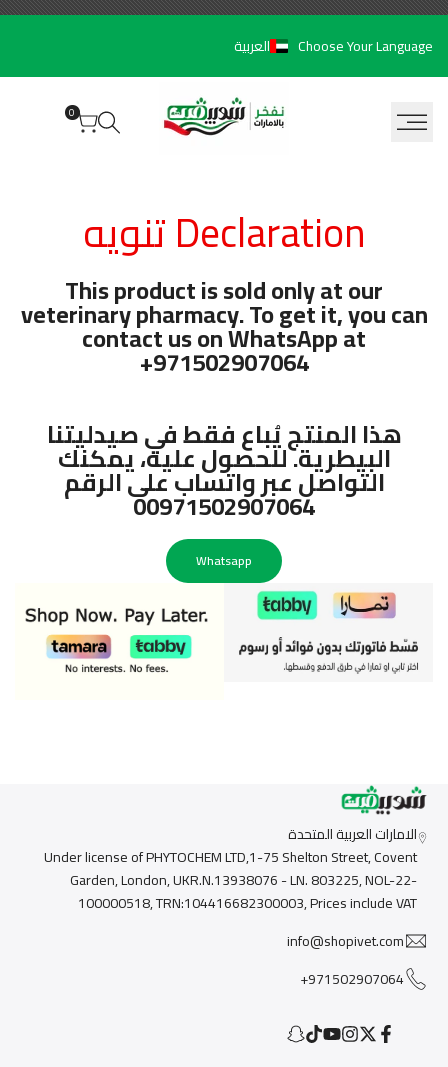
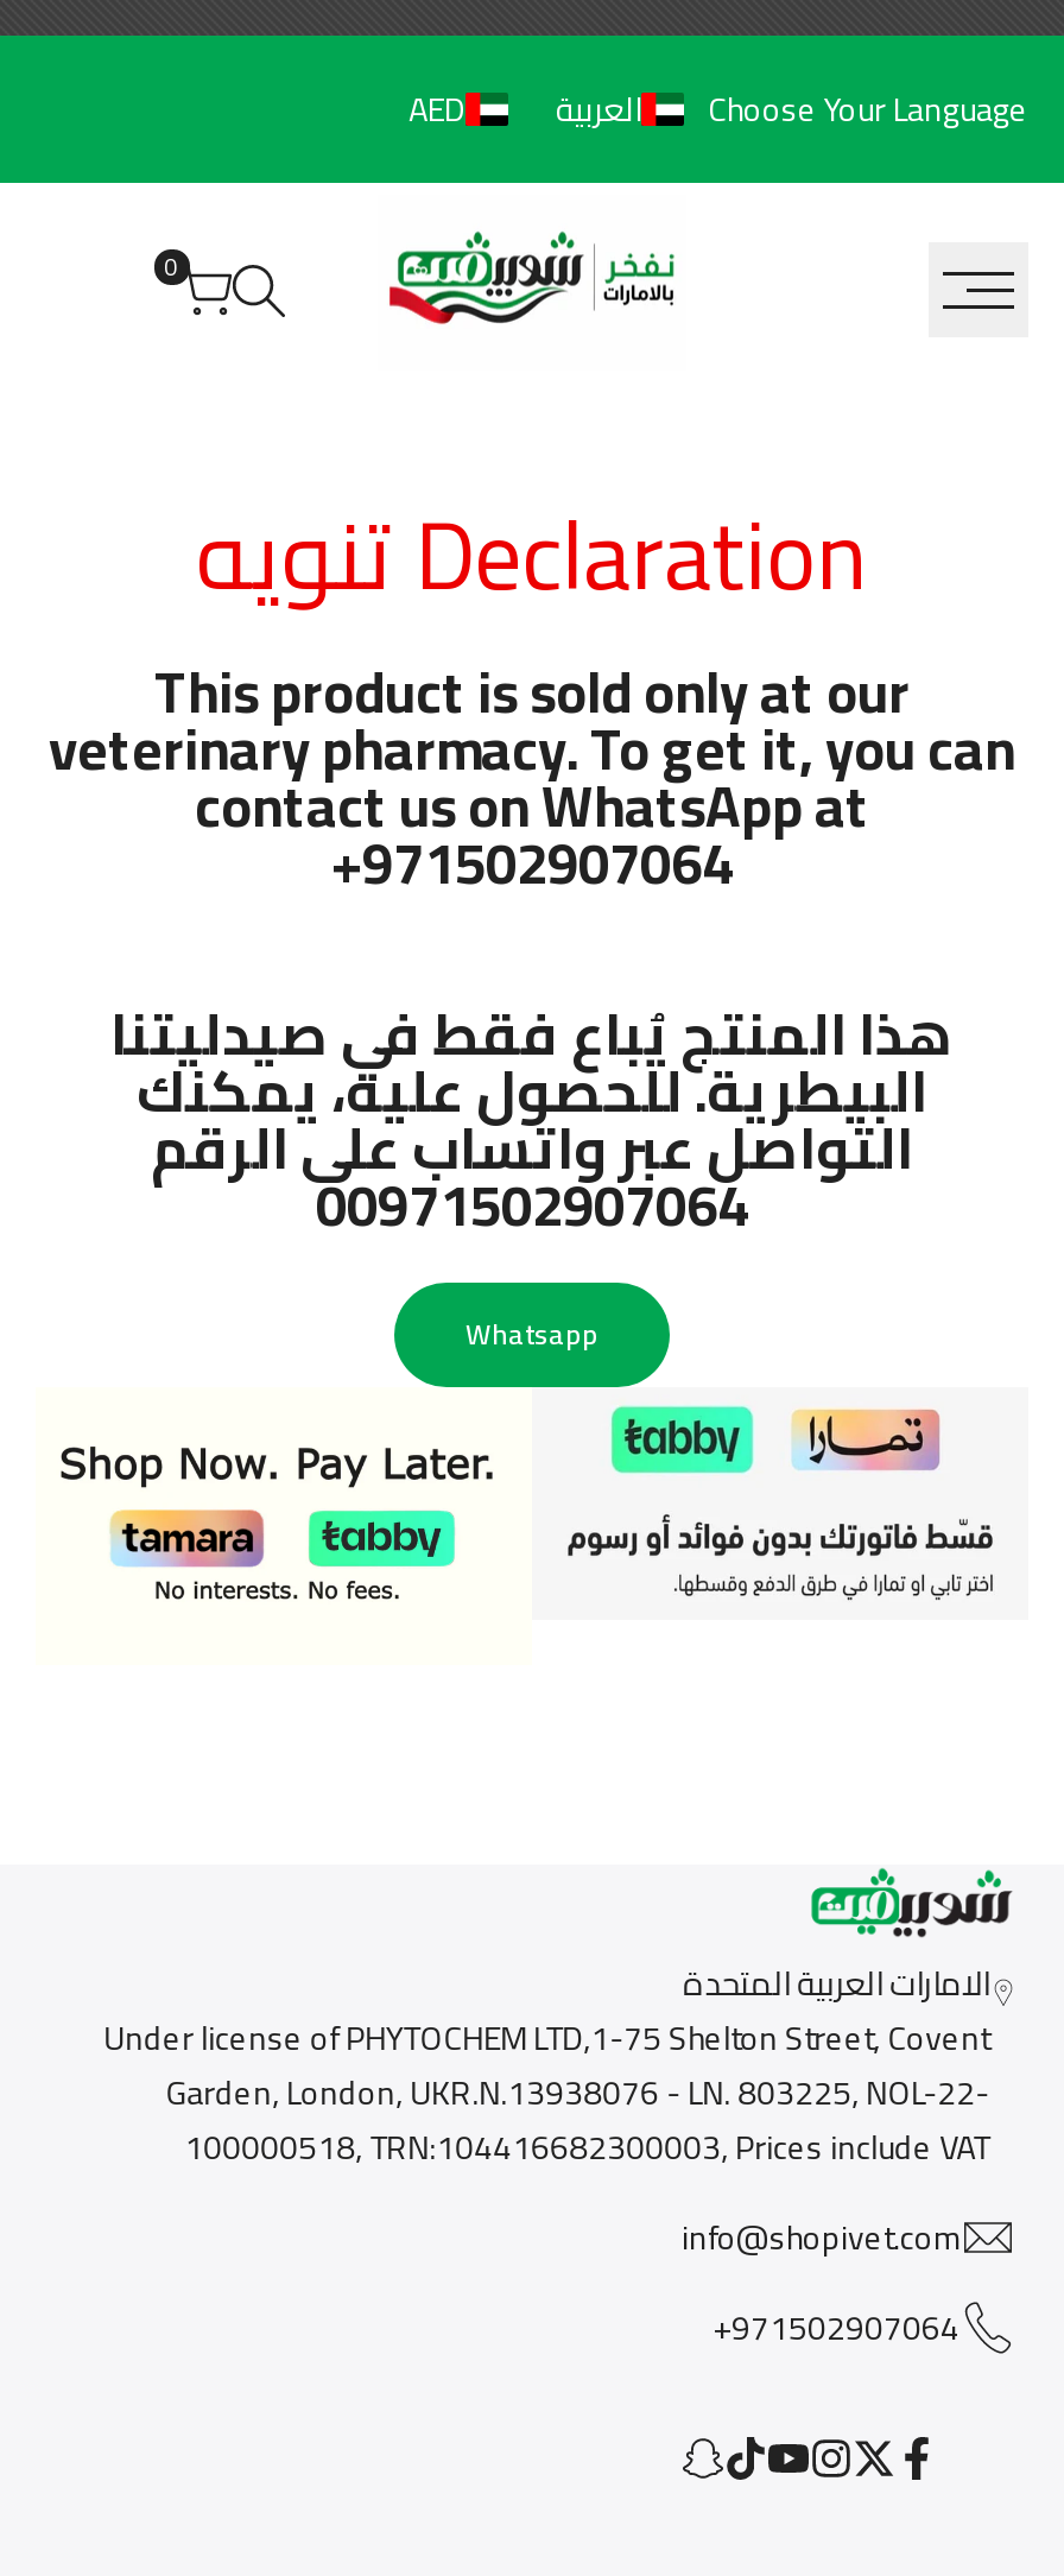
none -> [408,78,465,140] AED

